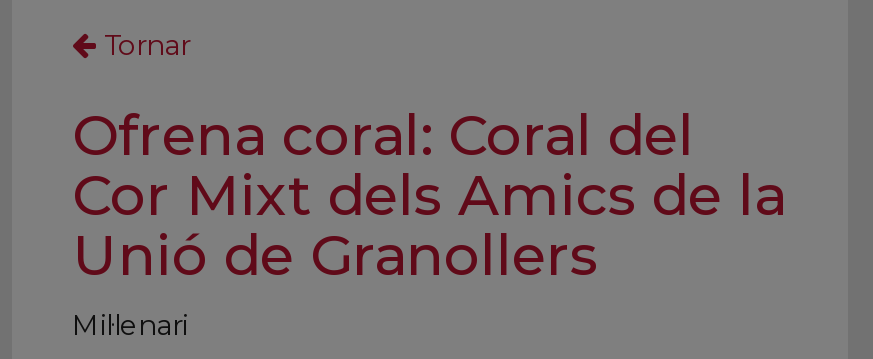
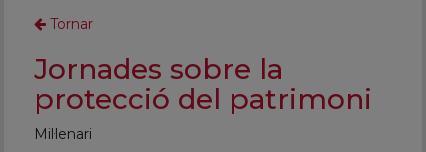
[72,101,786,289] Ofrena coral: Coral del | Cor Mixt dels Amics de la | Unió de Granollers -> [34,52,372,116] Jornades sobre la | protecció del patrimoni

